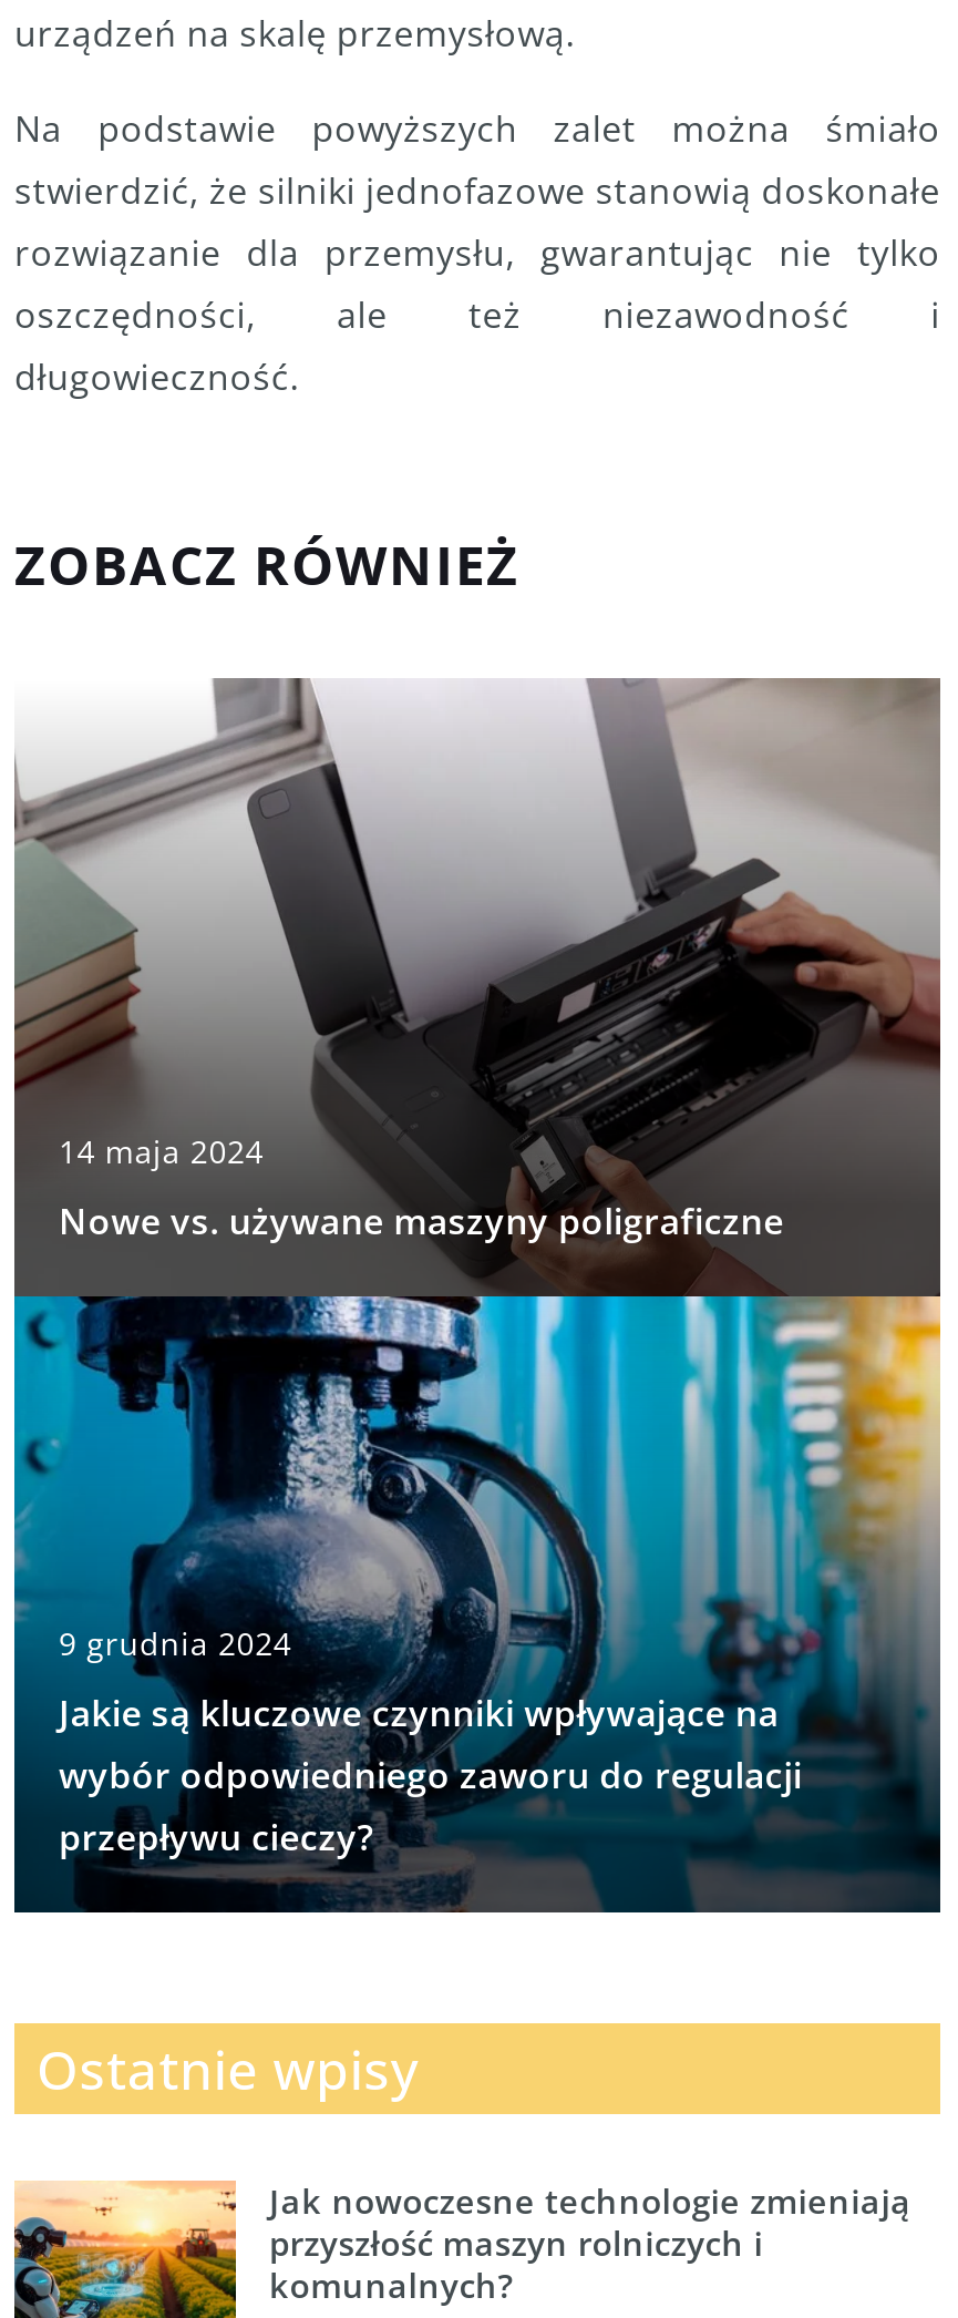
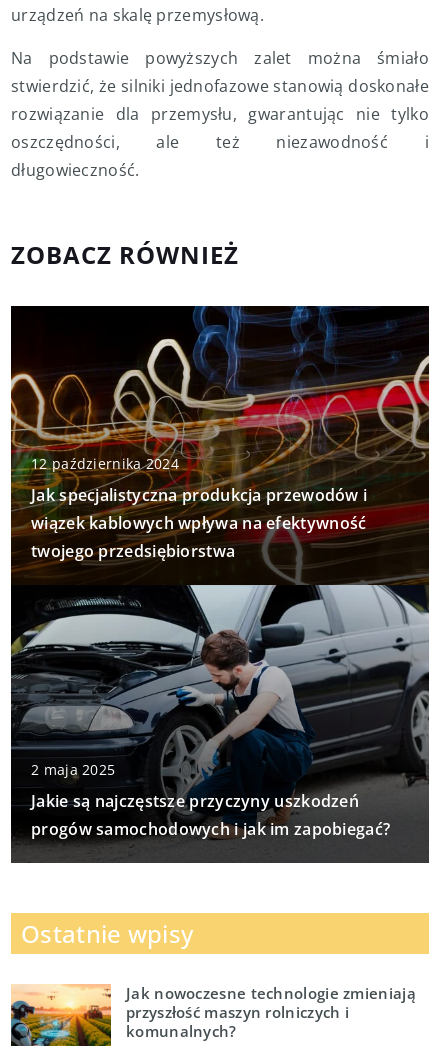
[12,676,942,1912] [image] | 14 maja 2024 -> [10,305,430,863] [image] | 12 października 2024
[59,1197,784,1245] Nowe vs. używane maszyny poligraficzne -> [31,484,367,562] Jak specjalistyczna produkcja przewodów i | wiązek kablowych wpływa na efektywność | twojego przedsiębiorstwa
[59,1623,292,1665] 9 grudnia 2024 -> [31,760,115,779] 2 maja 2025
[59,1690,802,1863] Jakie są kluczowe czynniki wpływające na | wybór odpowiedniego zaworu do regulacji | przepływu cieczy? -> [31,790,390,840] Jakie są najczęstsze przyczyny uszkodzeń | progów samochodowych i jak im zapobiegać?

